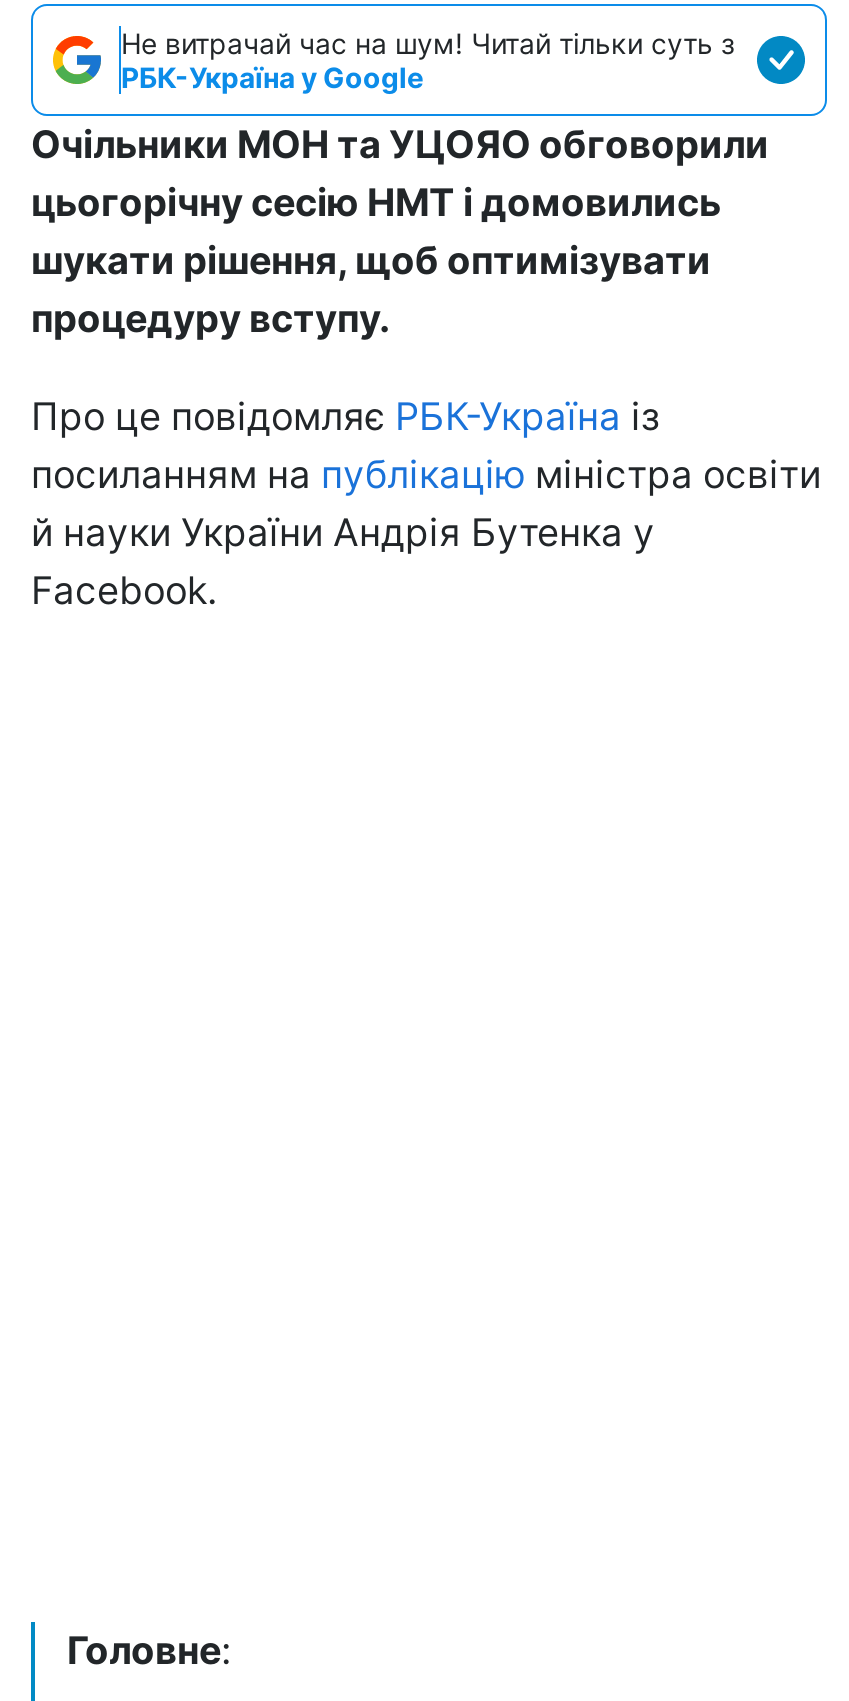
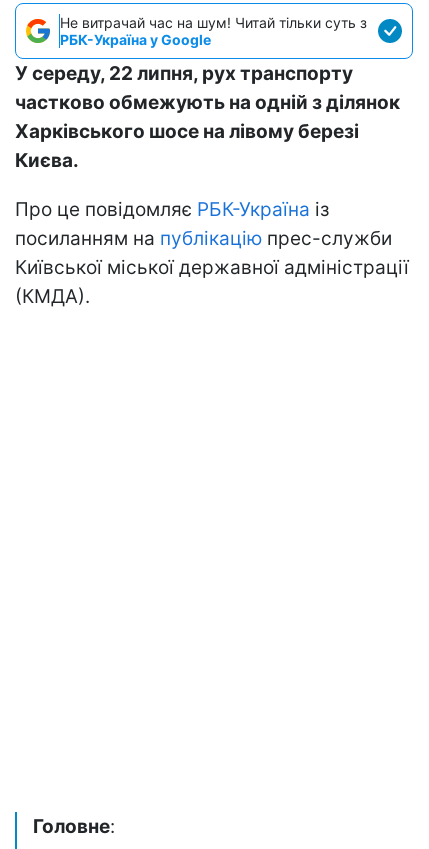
[31,122,769,342] Очільники МОН та УЦОЯО обговорили | цьогорічну сесію НМТ і домовились | шукати рішення, щоб оптимізувати | процедуру вступу. -> [15,62,400,172] У середу, 22 липня, рух транспорту | частково обмежують на одній з ділянок | Харківського шосе на лівому березі | Києва.
[31,452,821,614] посиланням на публікацію міністра освіти | й науки України Андрія Бутенка у | Facebook. -> [15,227,409,308] посиланням на публікацію прес-служби | Київської міської державної адміністрації | (КМДА).

